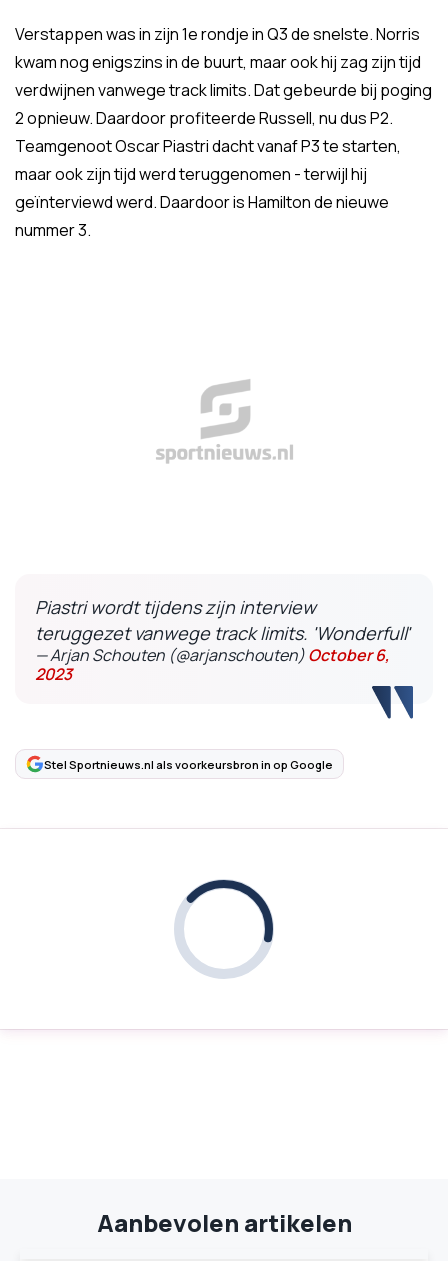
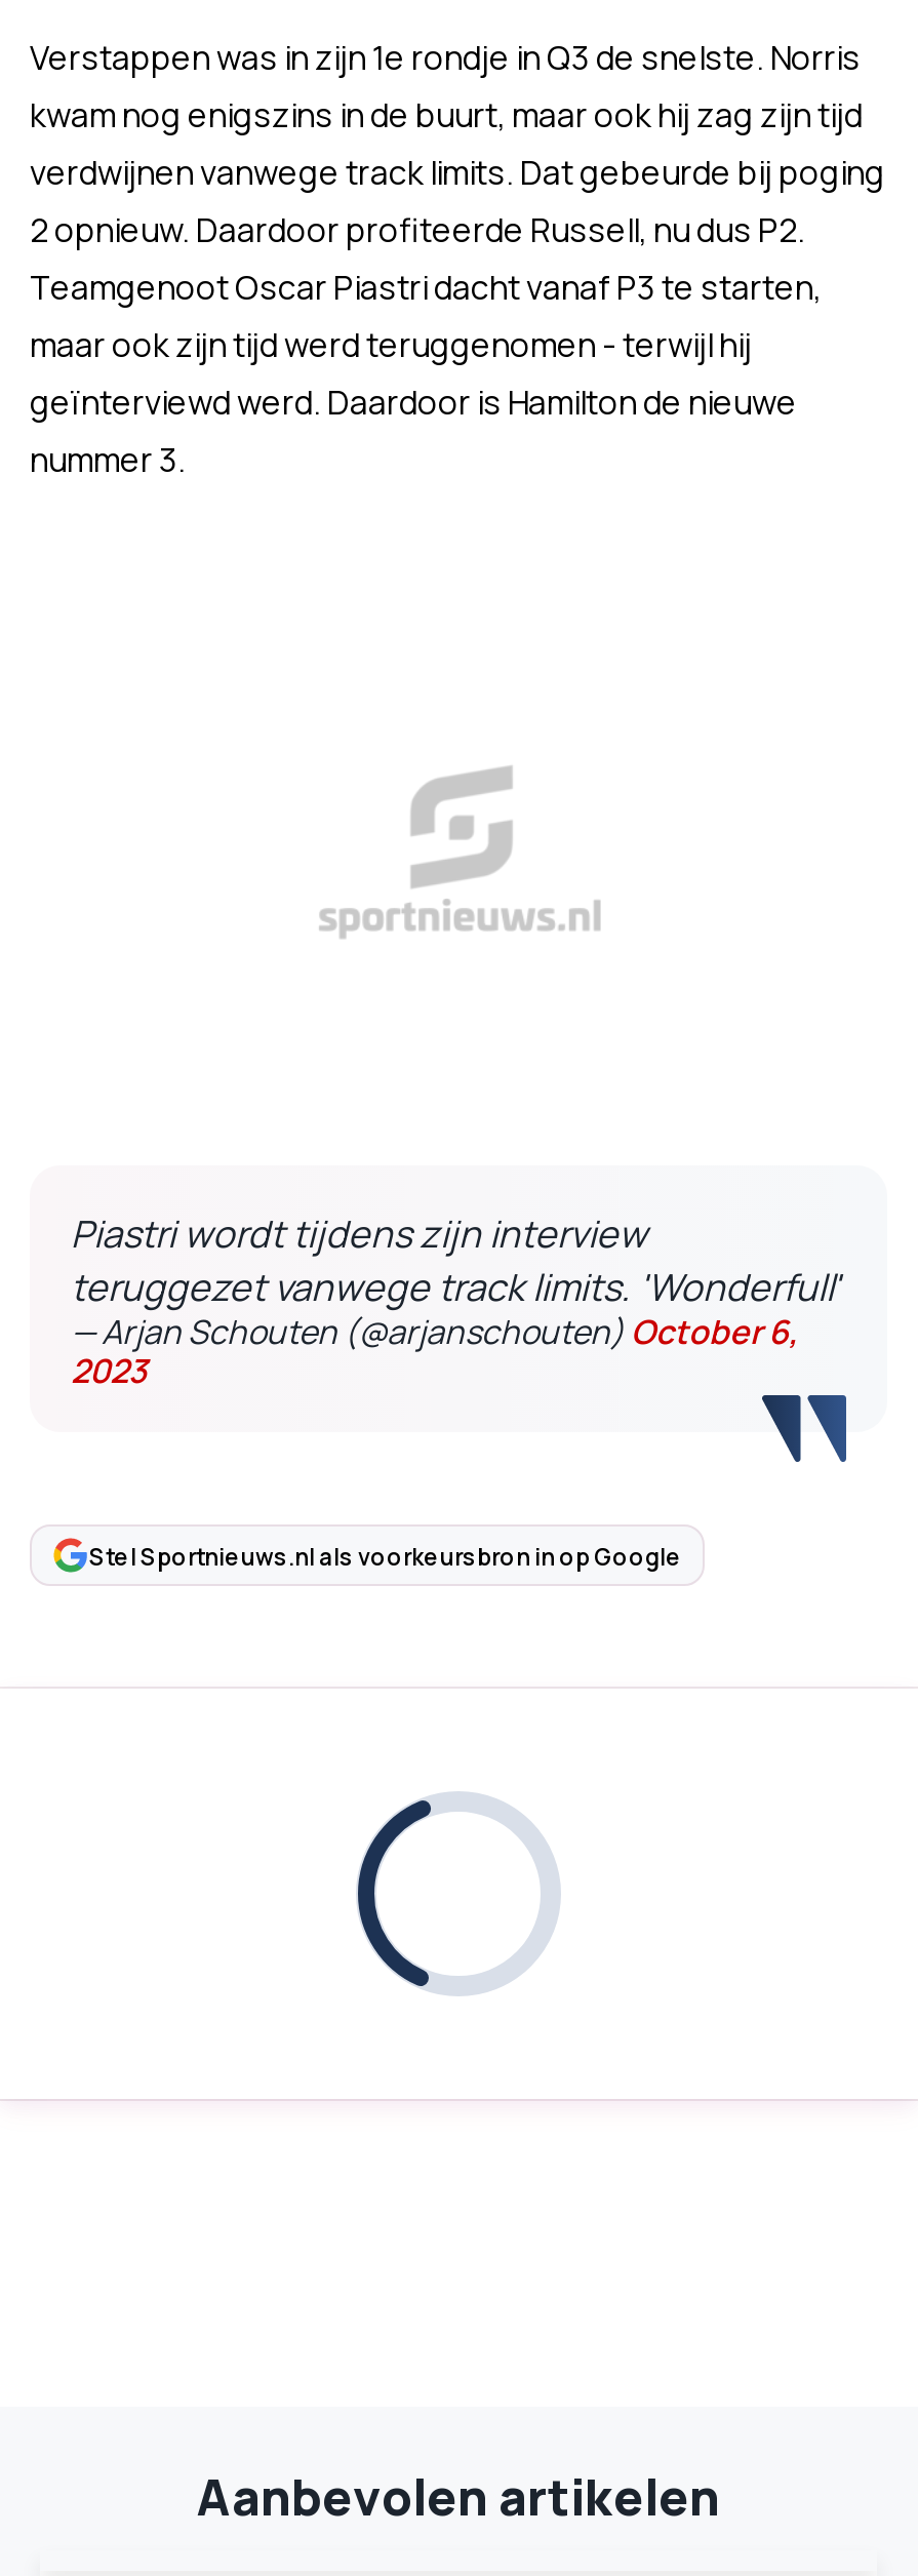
[175,879,274,974] [image] -> [356,1793,559,1988] [image]

